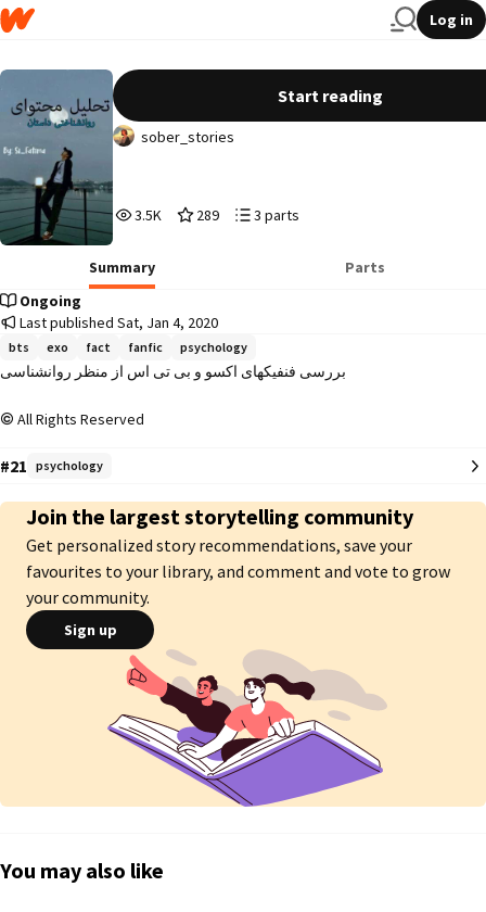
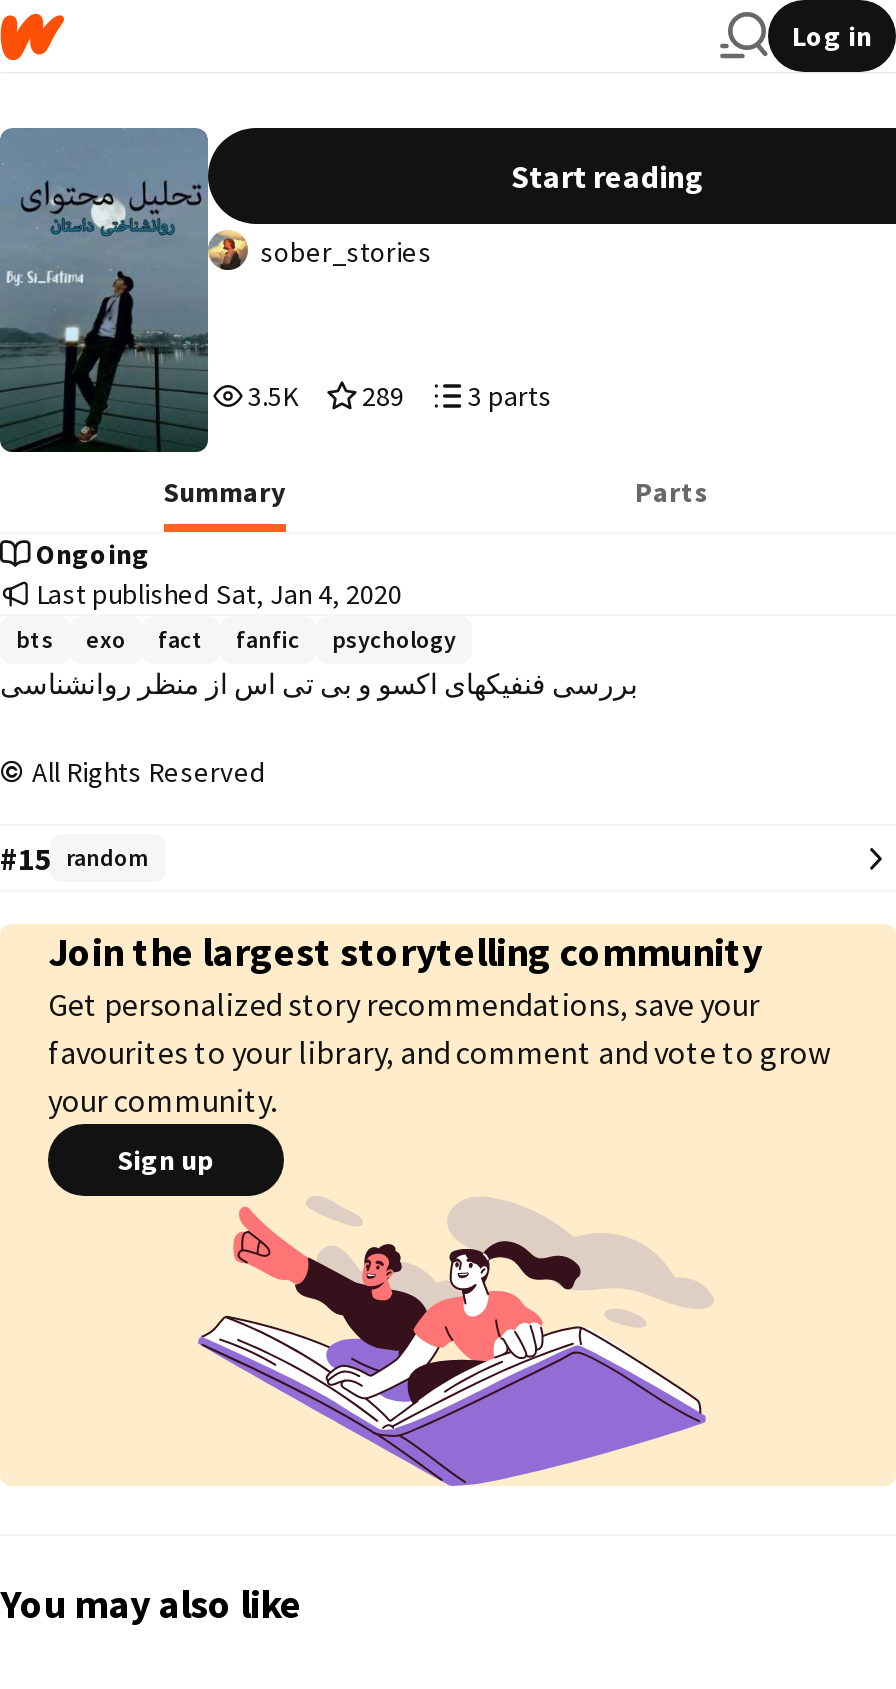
[0,455,103,477] #21 psychology -> [0,838,150,878] #15 random

